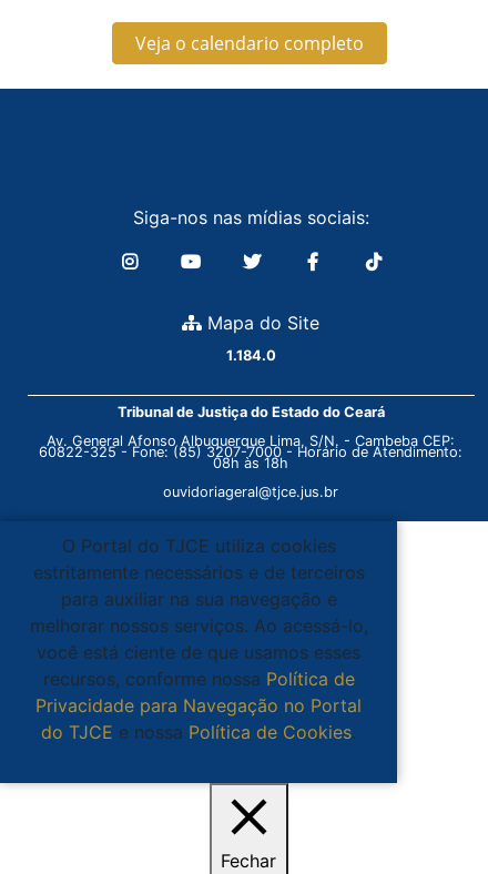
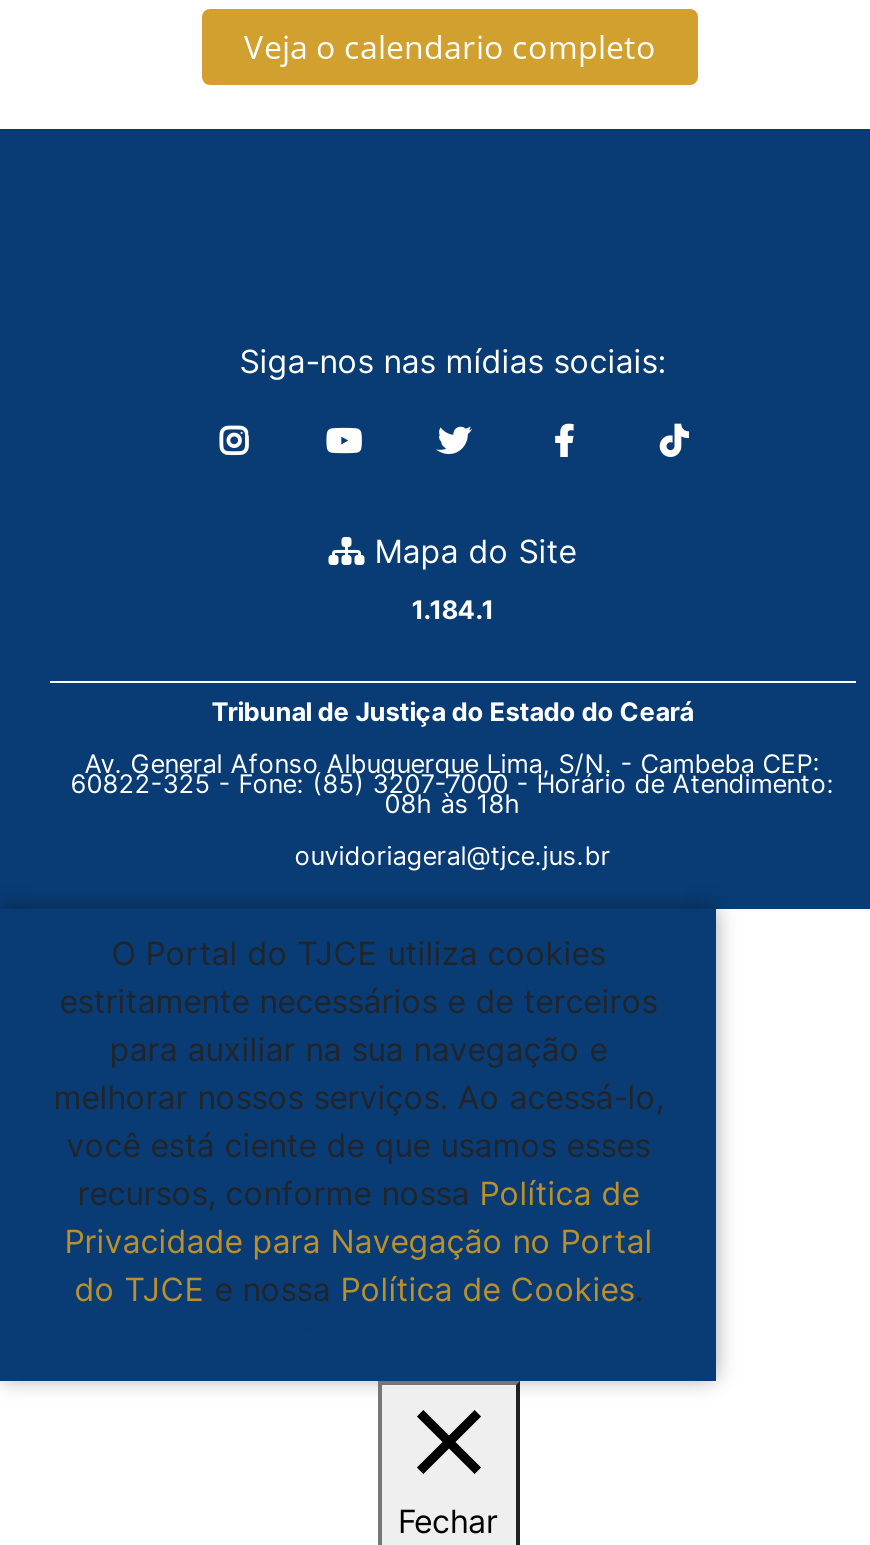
[226,347,276,363] 1.184.0 -> [411,594,493,624] 1.184.1

